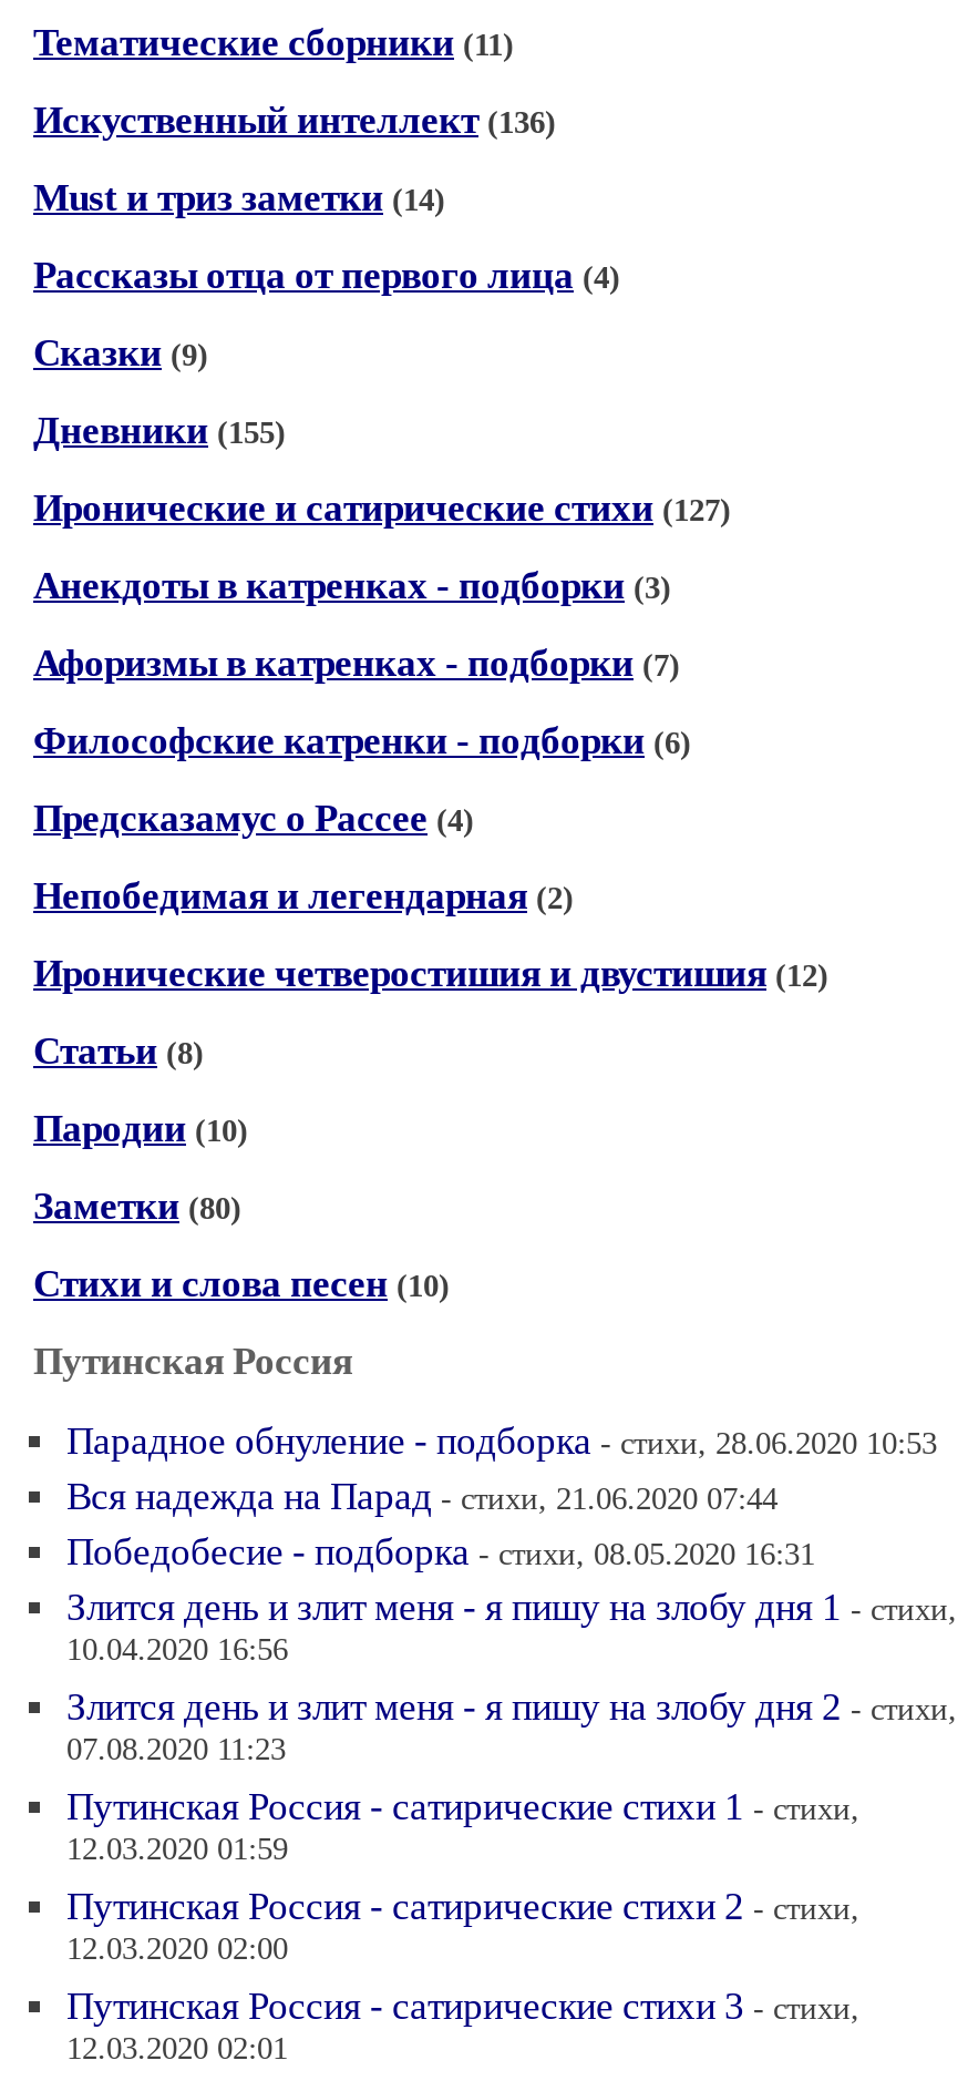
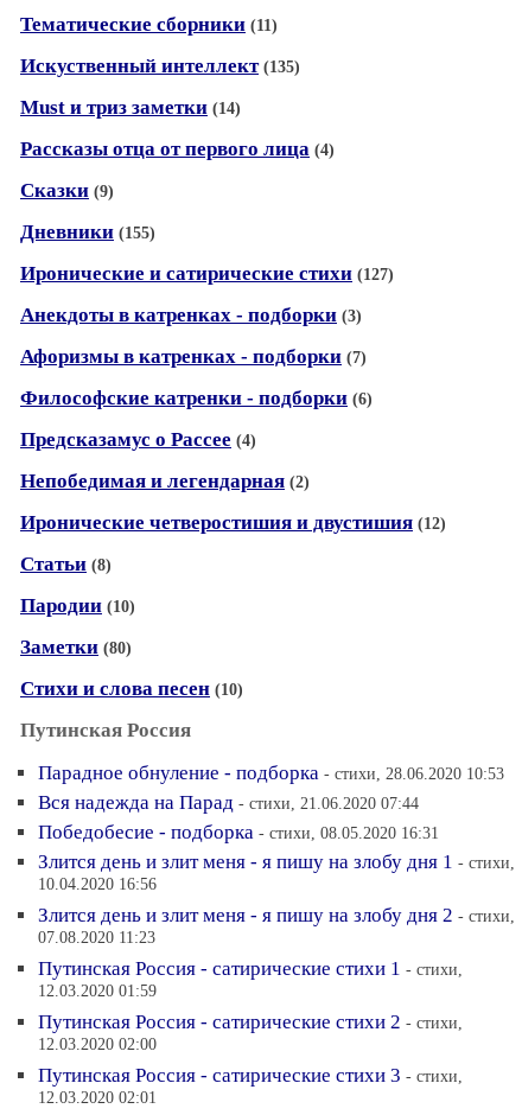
[33,100,556,142] Искуственный интеллект (136) -> [20,55,300,77] Искуственный интеллект (135)

